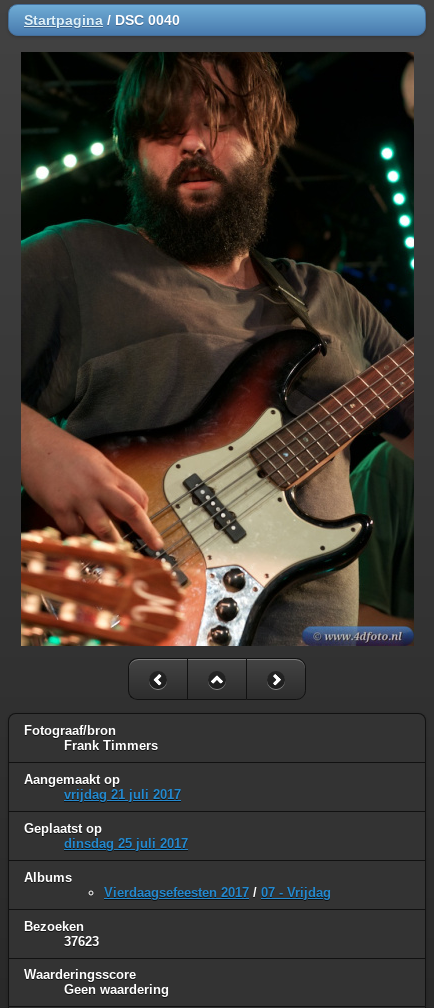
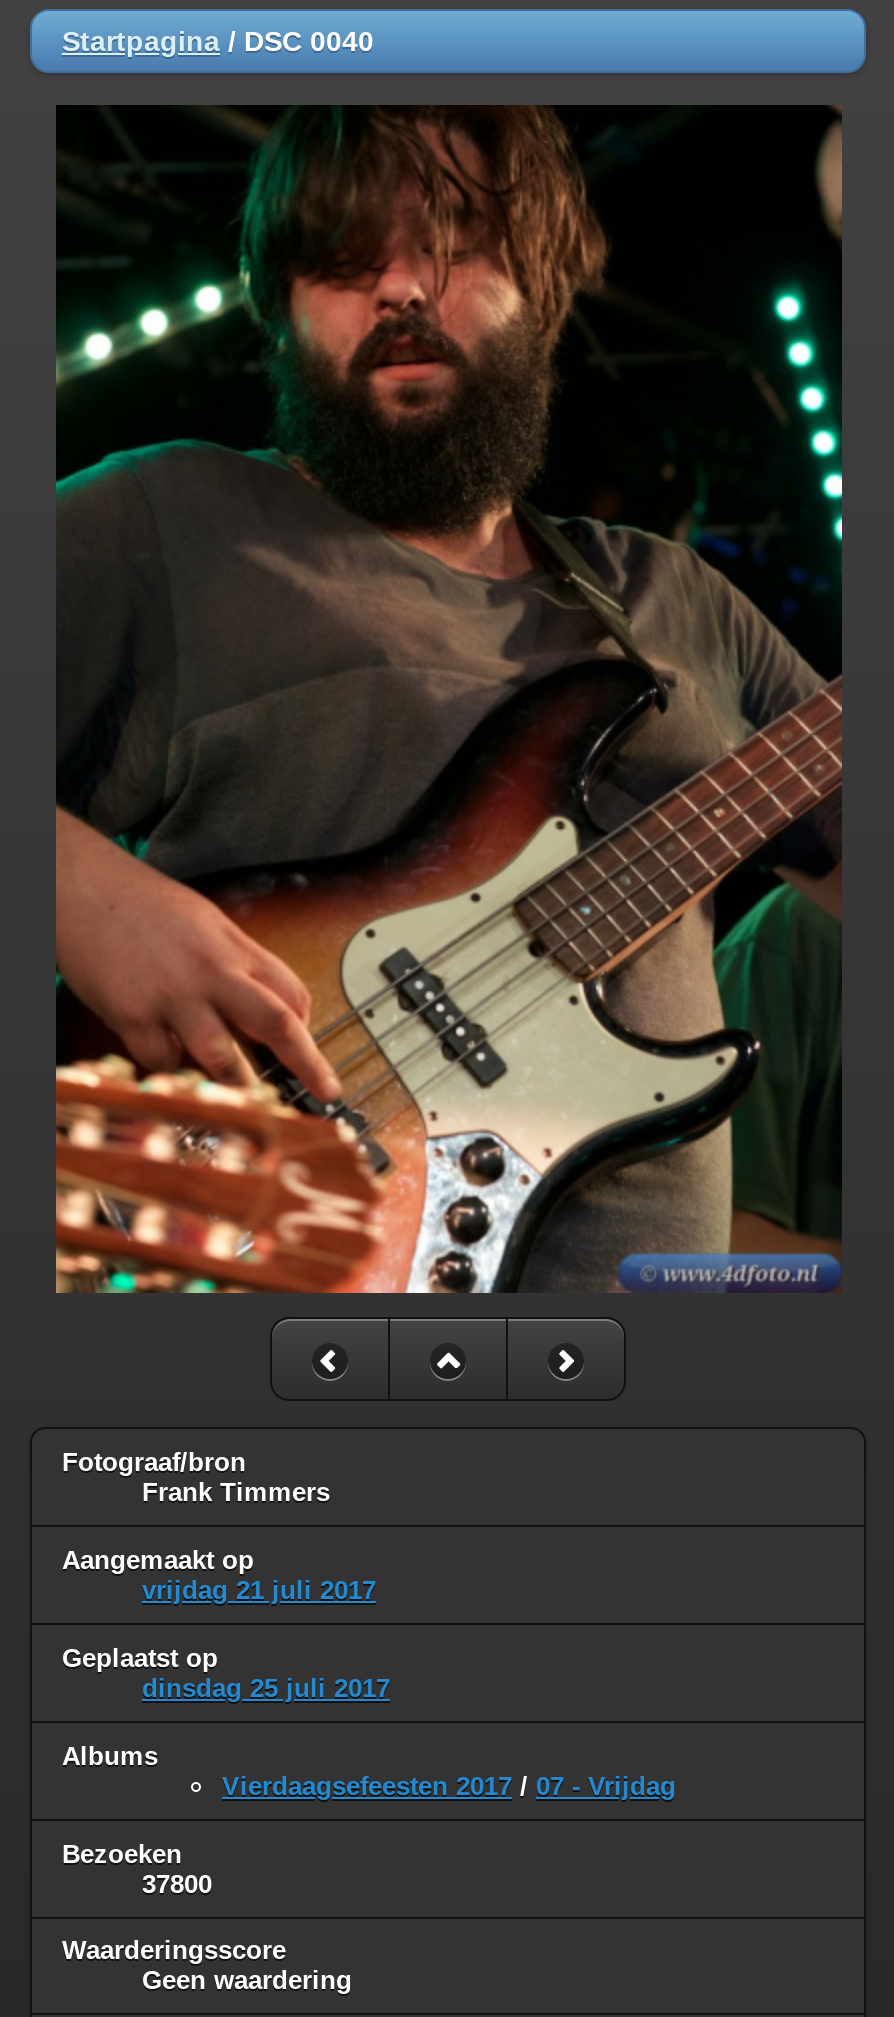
[64,934,99,949] 37623 -> [142,1868,212,1898] 37800

